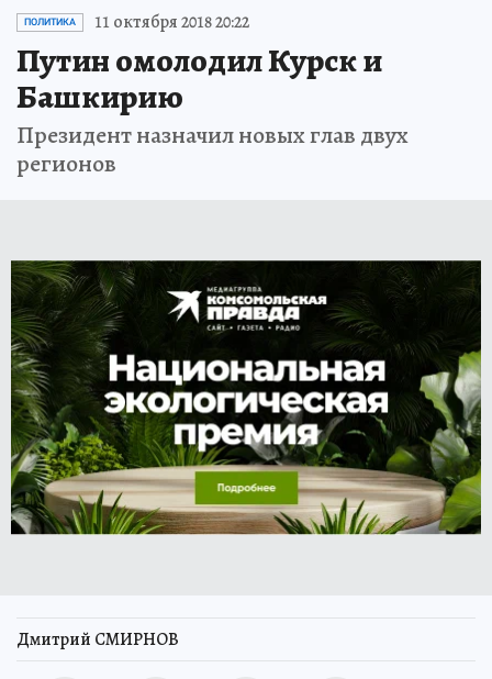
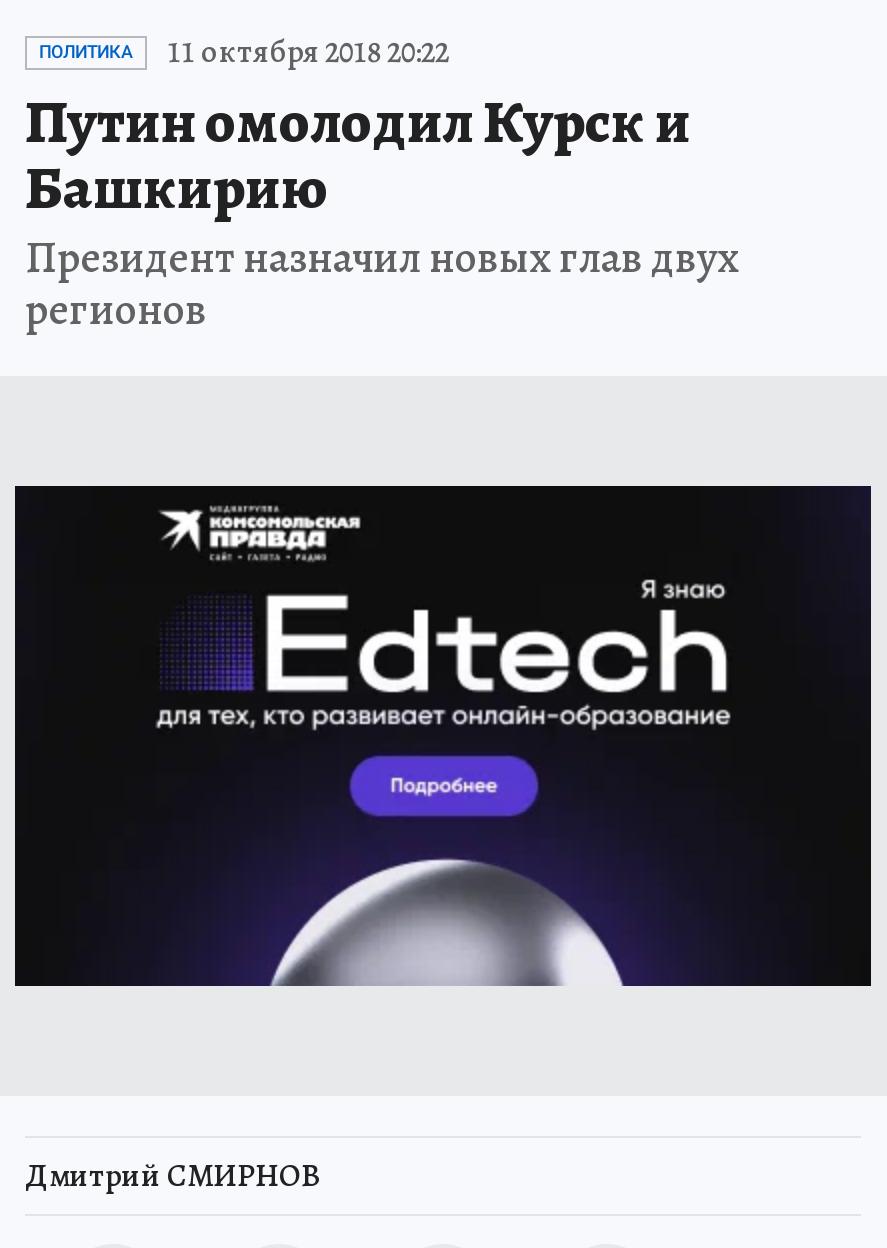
[10,260,482,535] [image] -> [13,484,873,988] [image]

